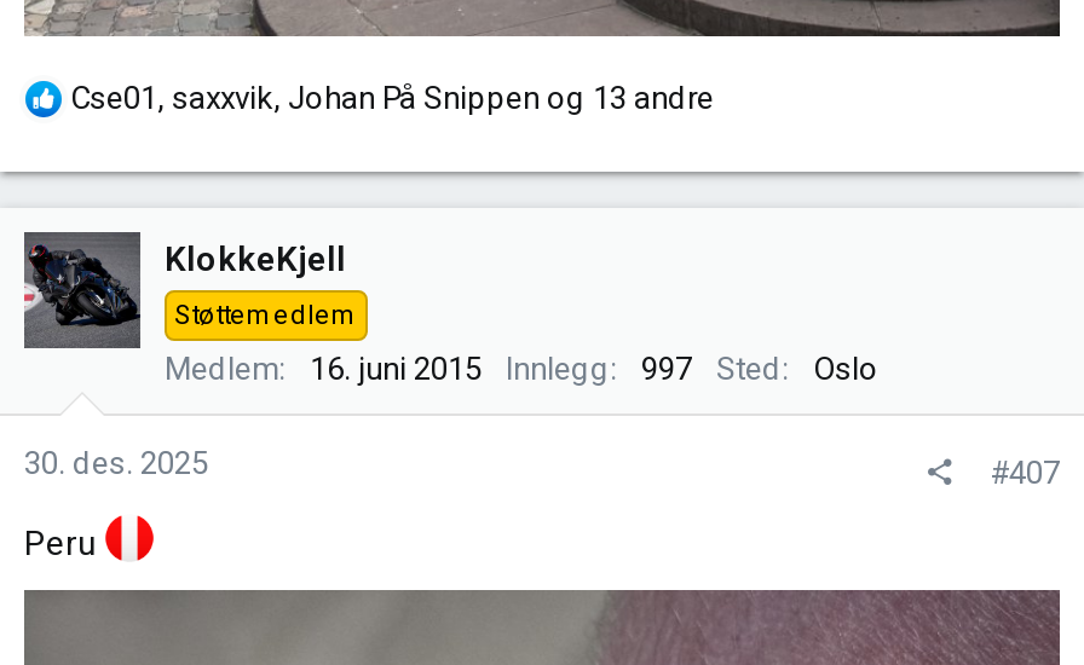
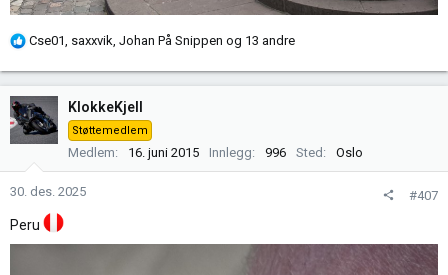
[165,351,878,387] Medlem 16. juni 2015 Innlegg 997 Sted Oslo -> [68,145,363,160] Medlem 16. juni 2015 Innlegg 996 Sted Oslo

